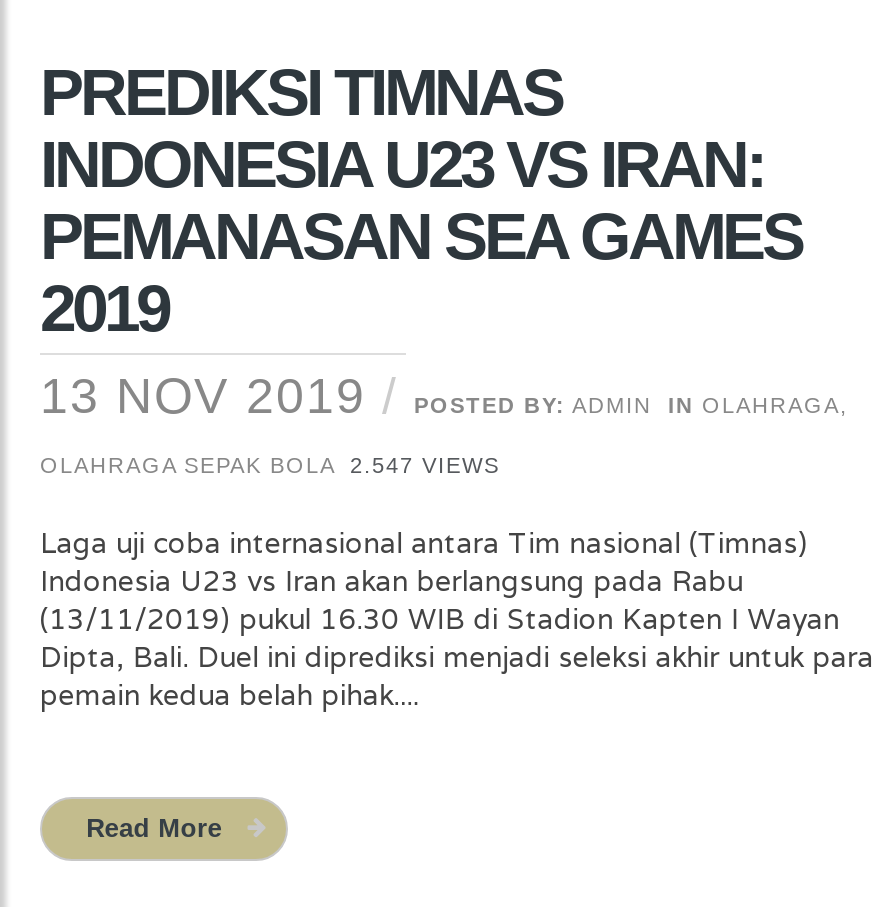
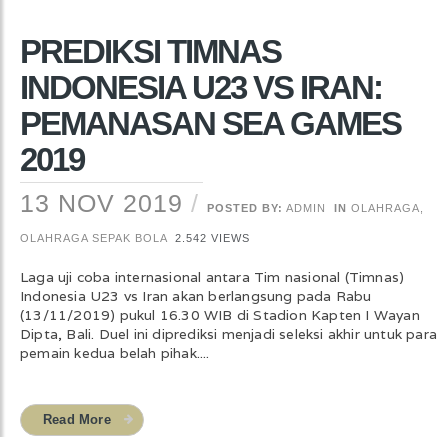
[40,453,500,477] OLAHRAGA SEPAK BOLA 2.547 VIEWS -> [20,232,250,244] OLAHRAGA SEPAK BOLA 2.542 VIEWS

